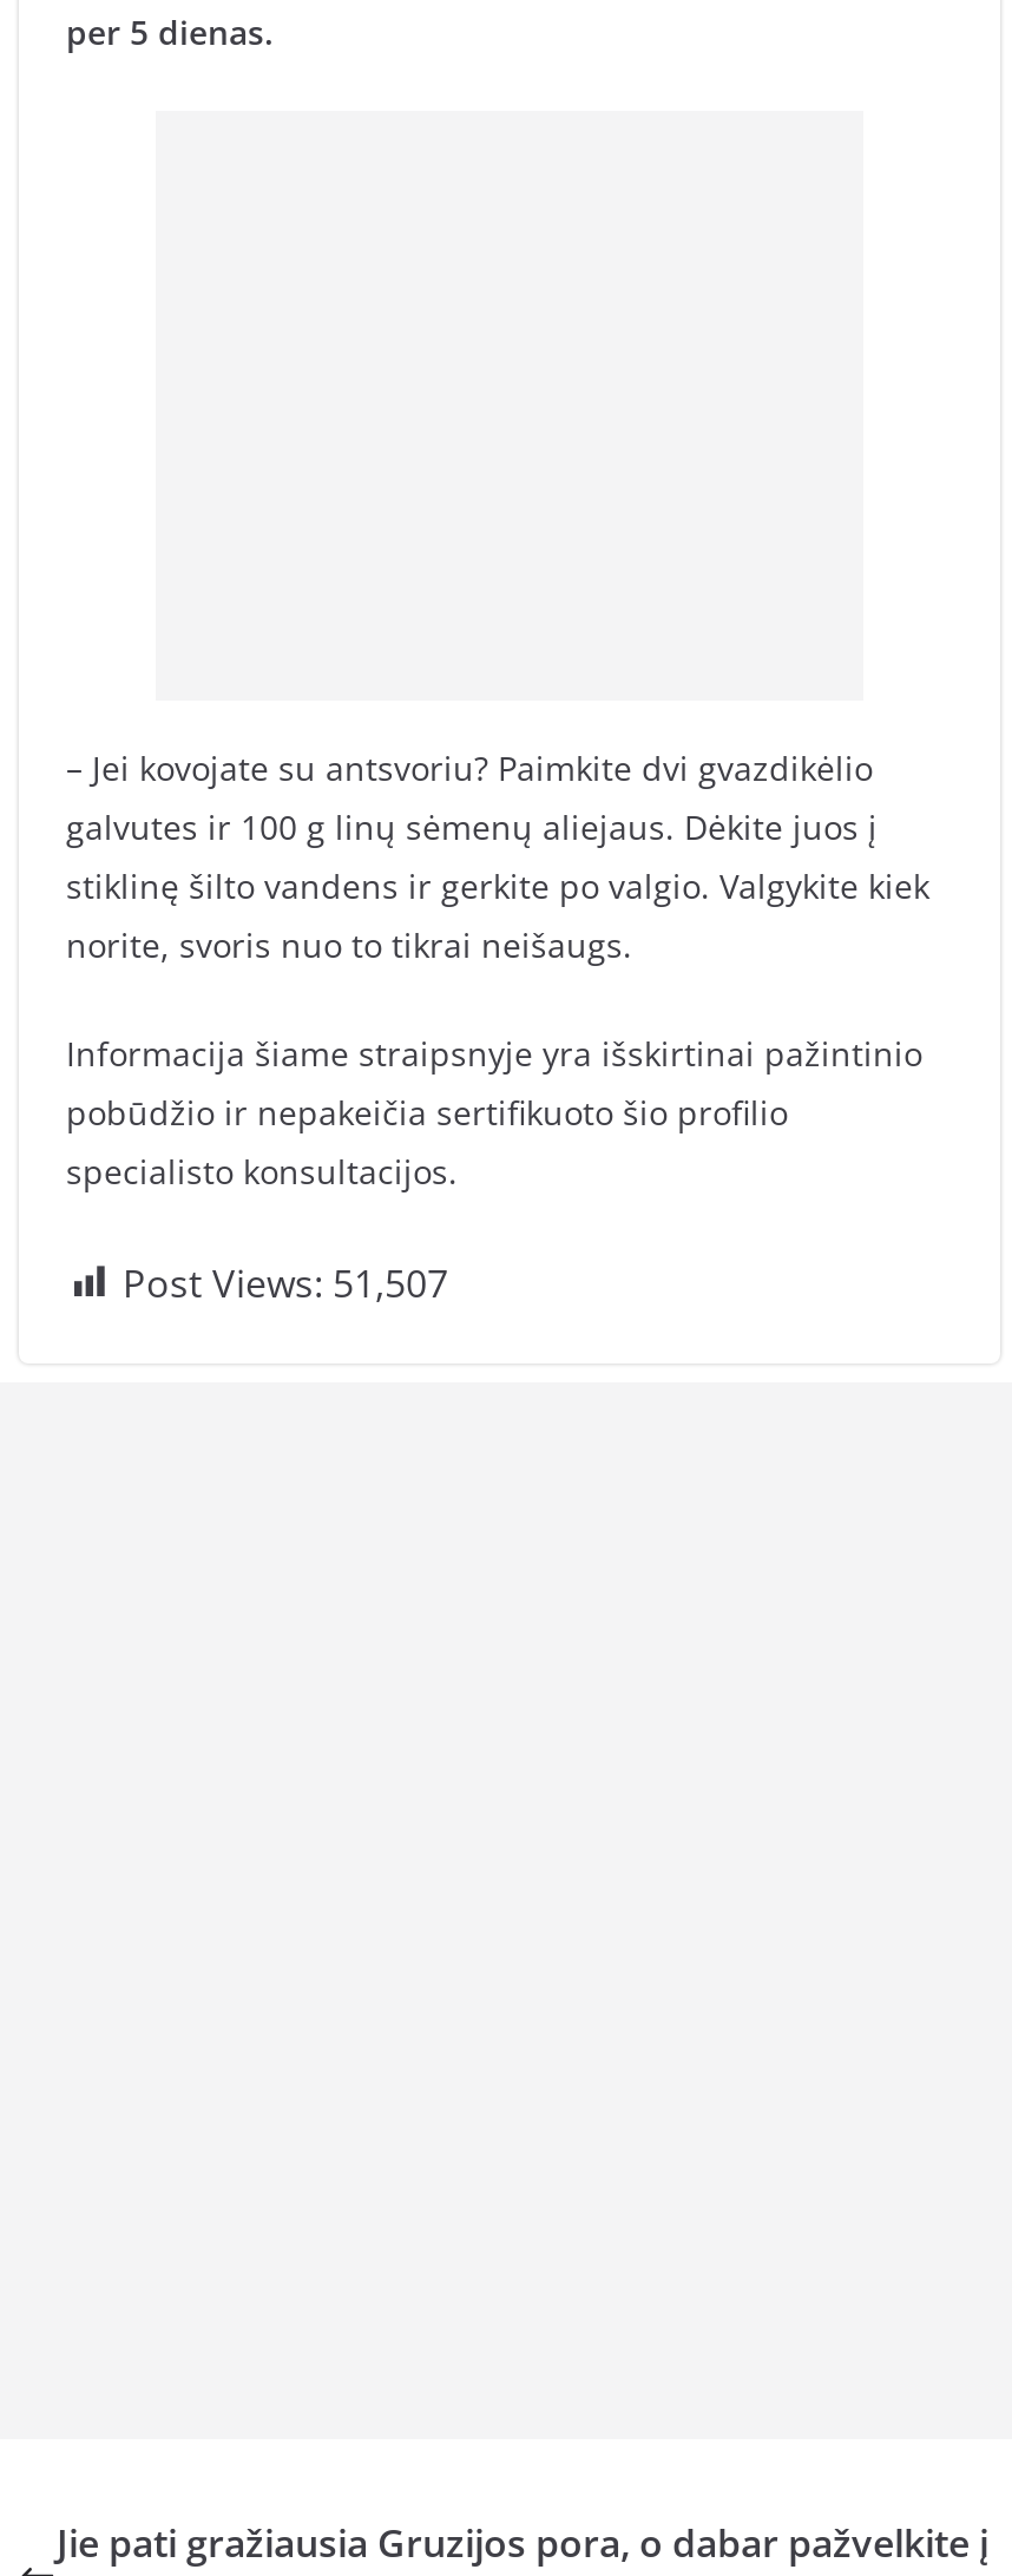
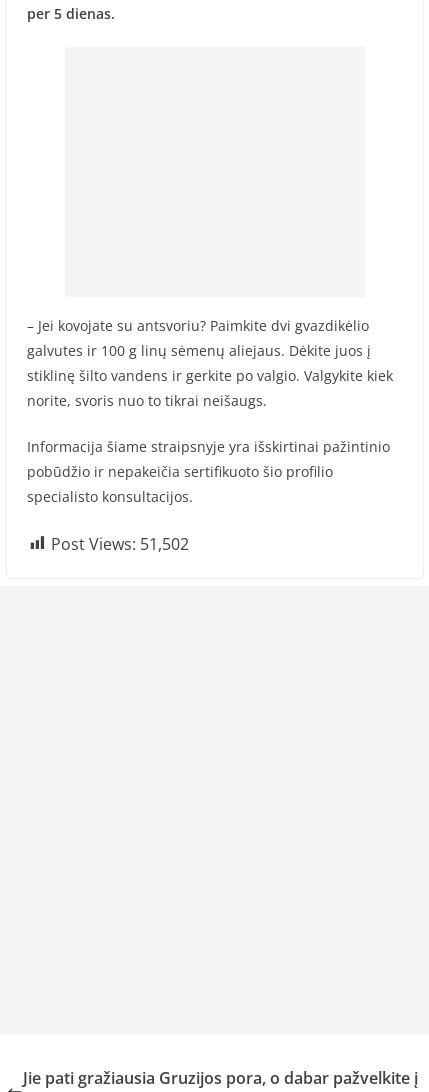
[123,1256,448,1308] Post Views: 51,507 -> [51,532,189,554] Post Views: 51,502

